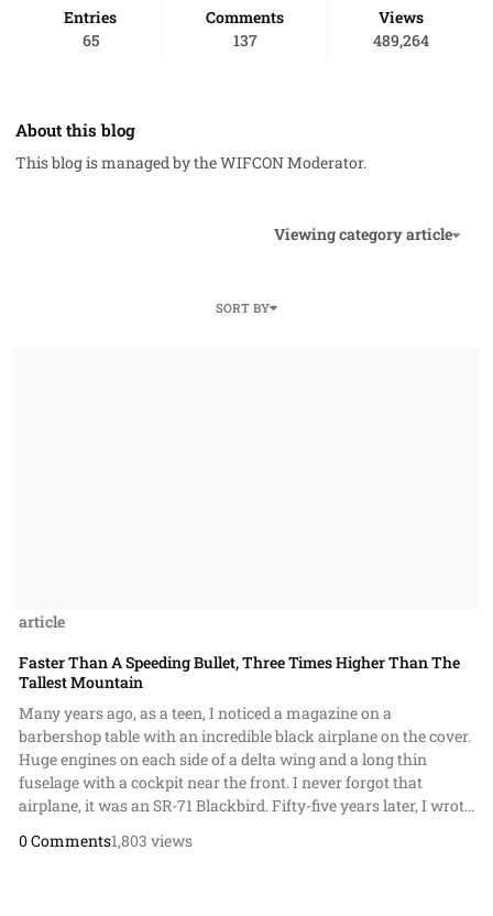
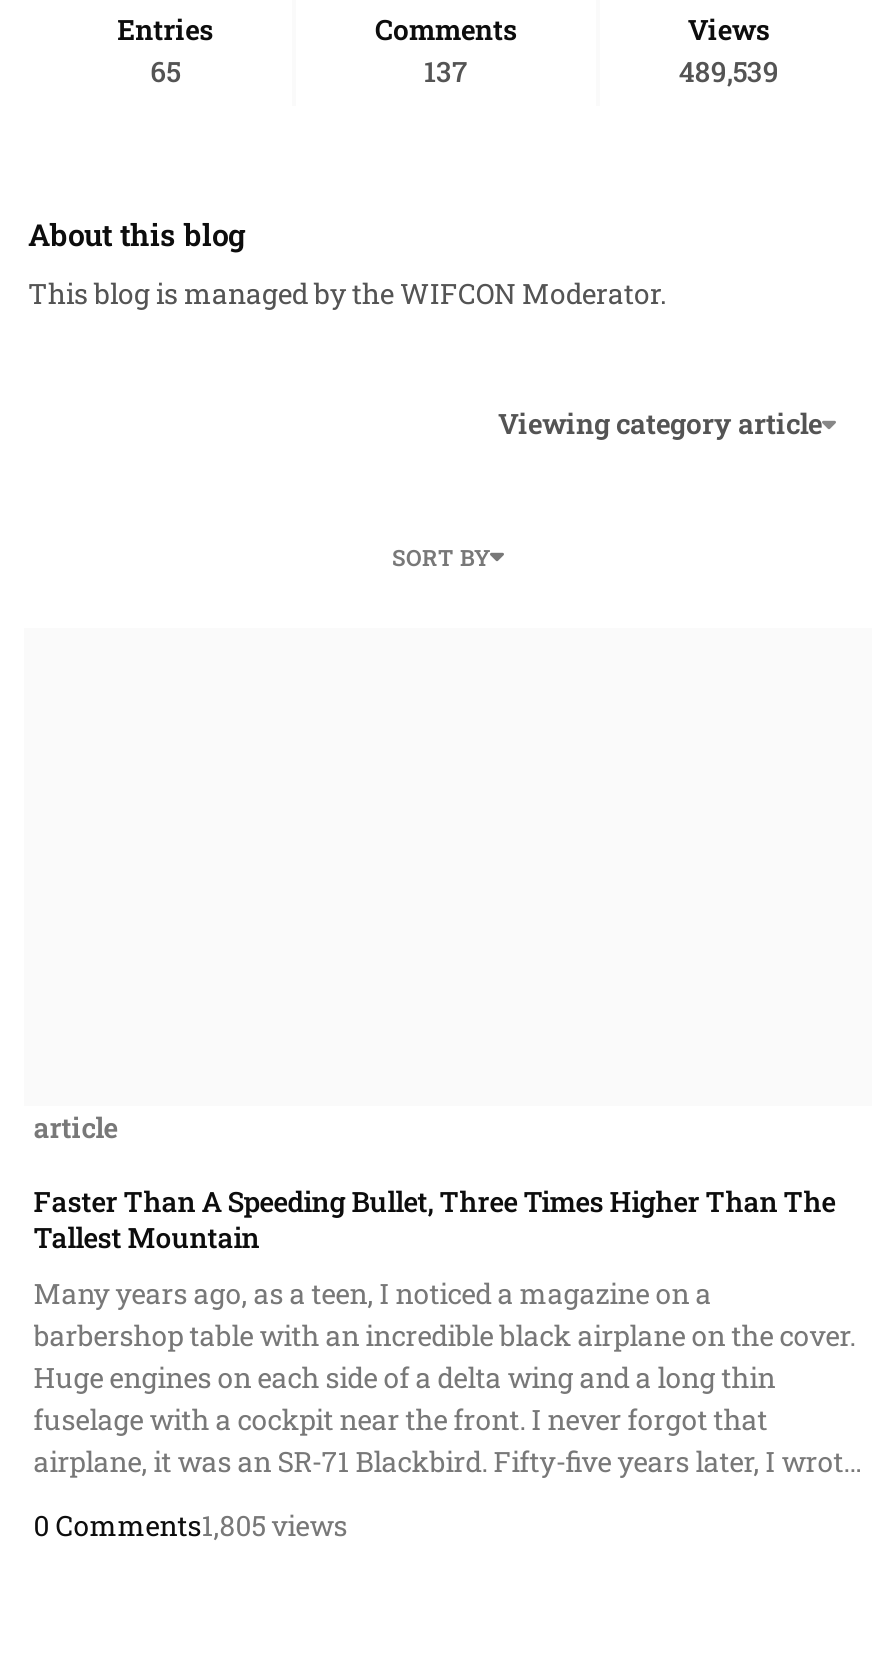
[373,30,429,51] 489,264 -> [679,52,779,90] 489,539
[18,830,192,851] 0 Comments1,803 views -> [34,1505,348,1543] 0 Comments1,805 views

